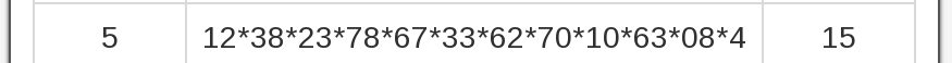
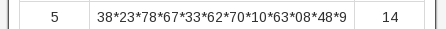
[202,20,746,54] 12*38*23*78*67*33*62*70*10*63*08*4 -> [97,9,347,25] 38*23*78*67*33*62*70*10*63*08*48*9
[821,20,856,54] 15 -> [381,9,397,25] 14

